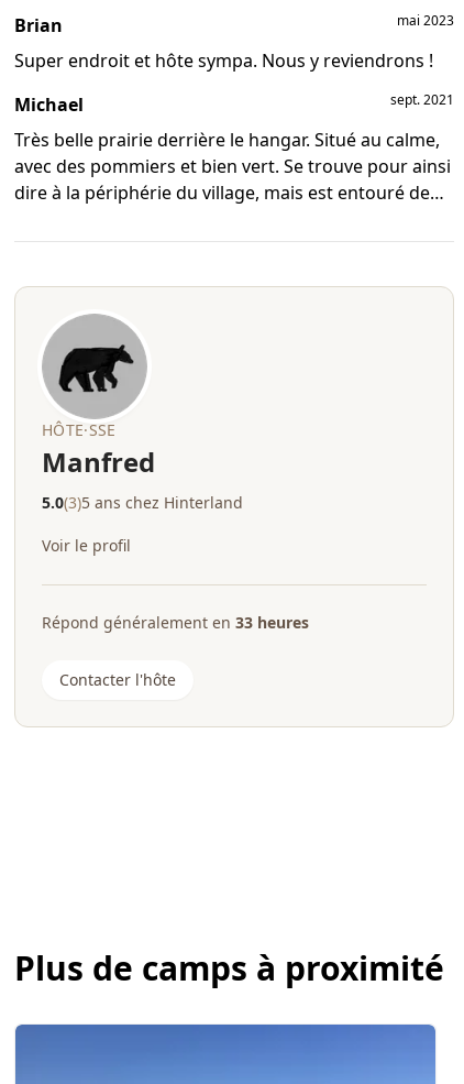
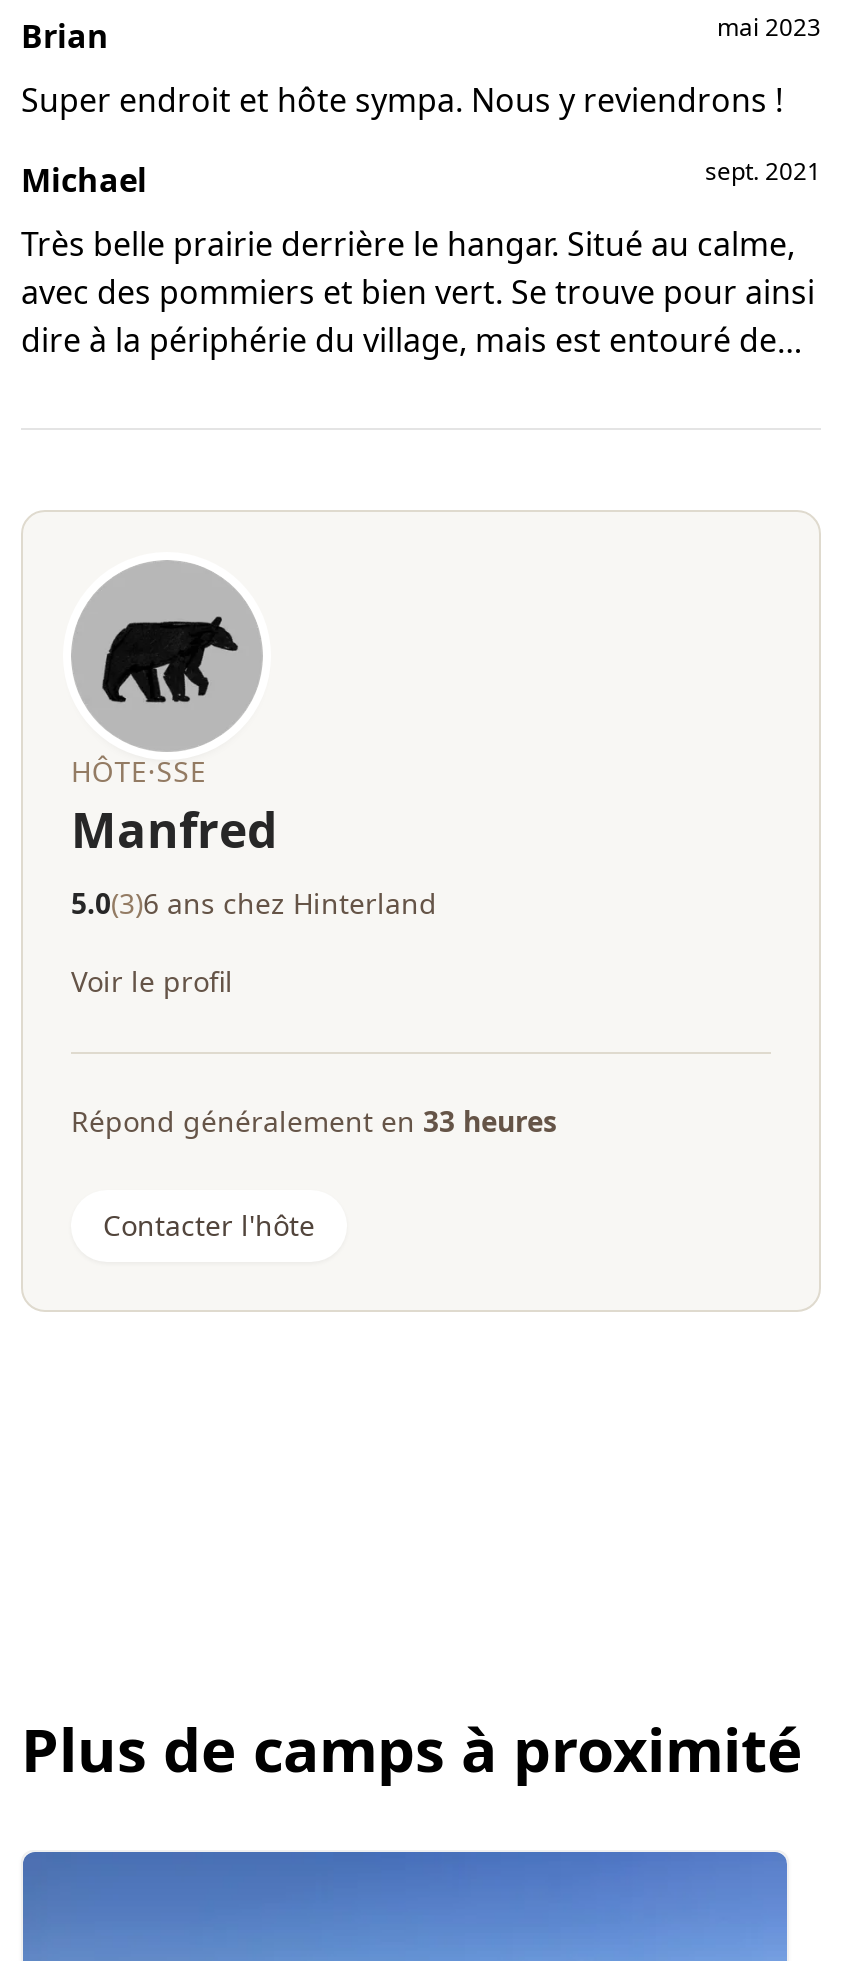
[42,491,243,512] 5.0(3)5 ans chez Hinterland -> [71,884,437,922] 5.0(3)6 ans chez Hinterland

